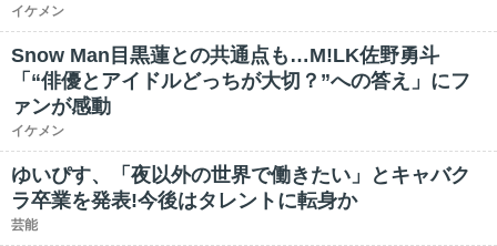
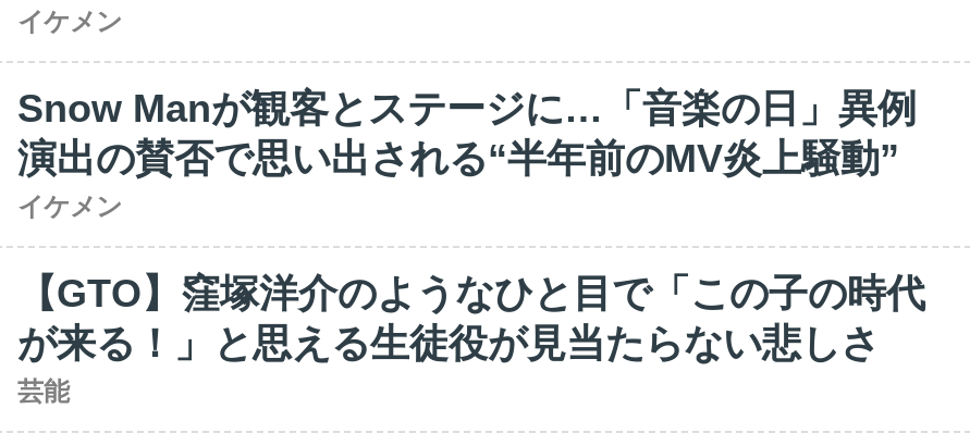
[11,44,470,117] Snow Man目黒蓮との共通点も…M!LK佐野勇斗 | 「“俳優とアイドルどっちが大切？”への答え」にフ | ァンが感動 -> [17,87,917,181] Snow Manが観客とステージに…「音楽の日」異例 | 演出の賛否で思い出される“半年前のMV炎上騒動”
[11,164,470,212] ゆいぴす、「夜以外の世界で働きたい」とキャバク | ラ卒業を発表!今後はタレントに転身か -> [17,272,925,366] 【GTO】窪塚洋介のようなひと目で「この子の時代 | が来る！」と思える生徒役が見当たらない悲しさ

